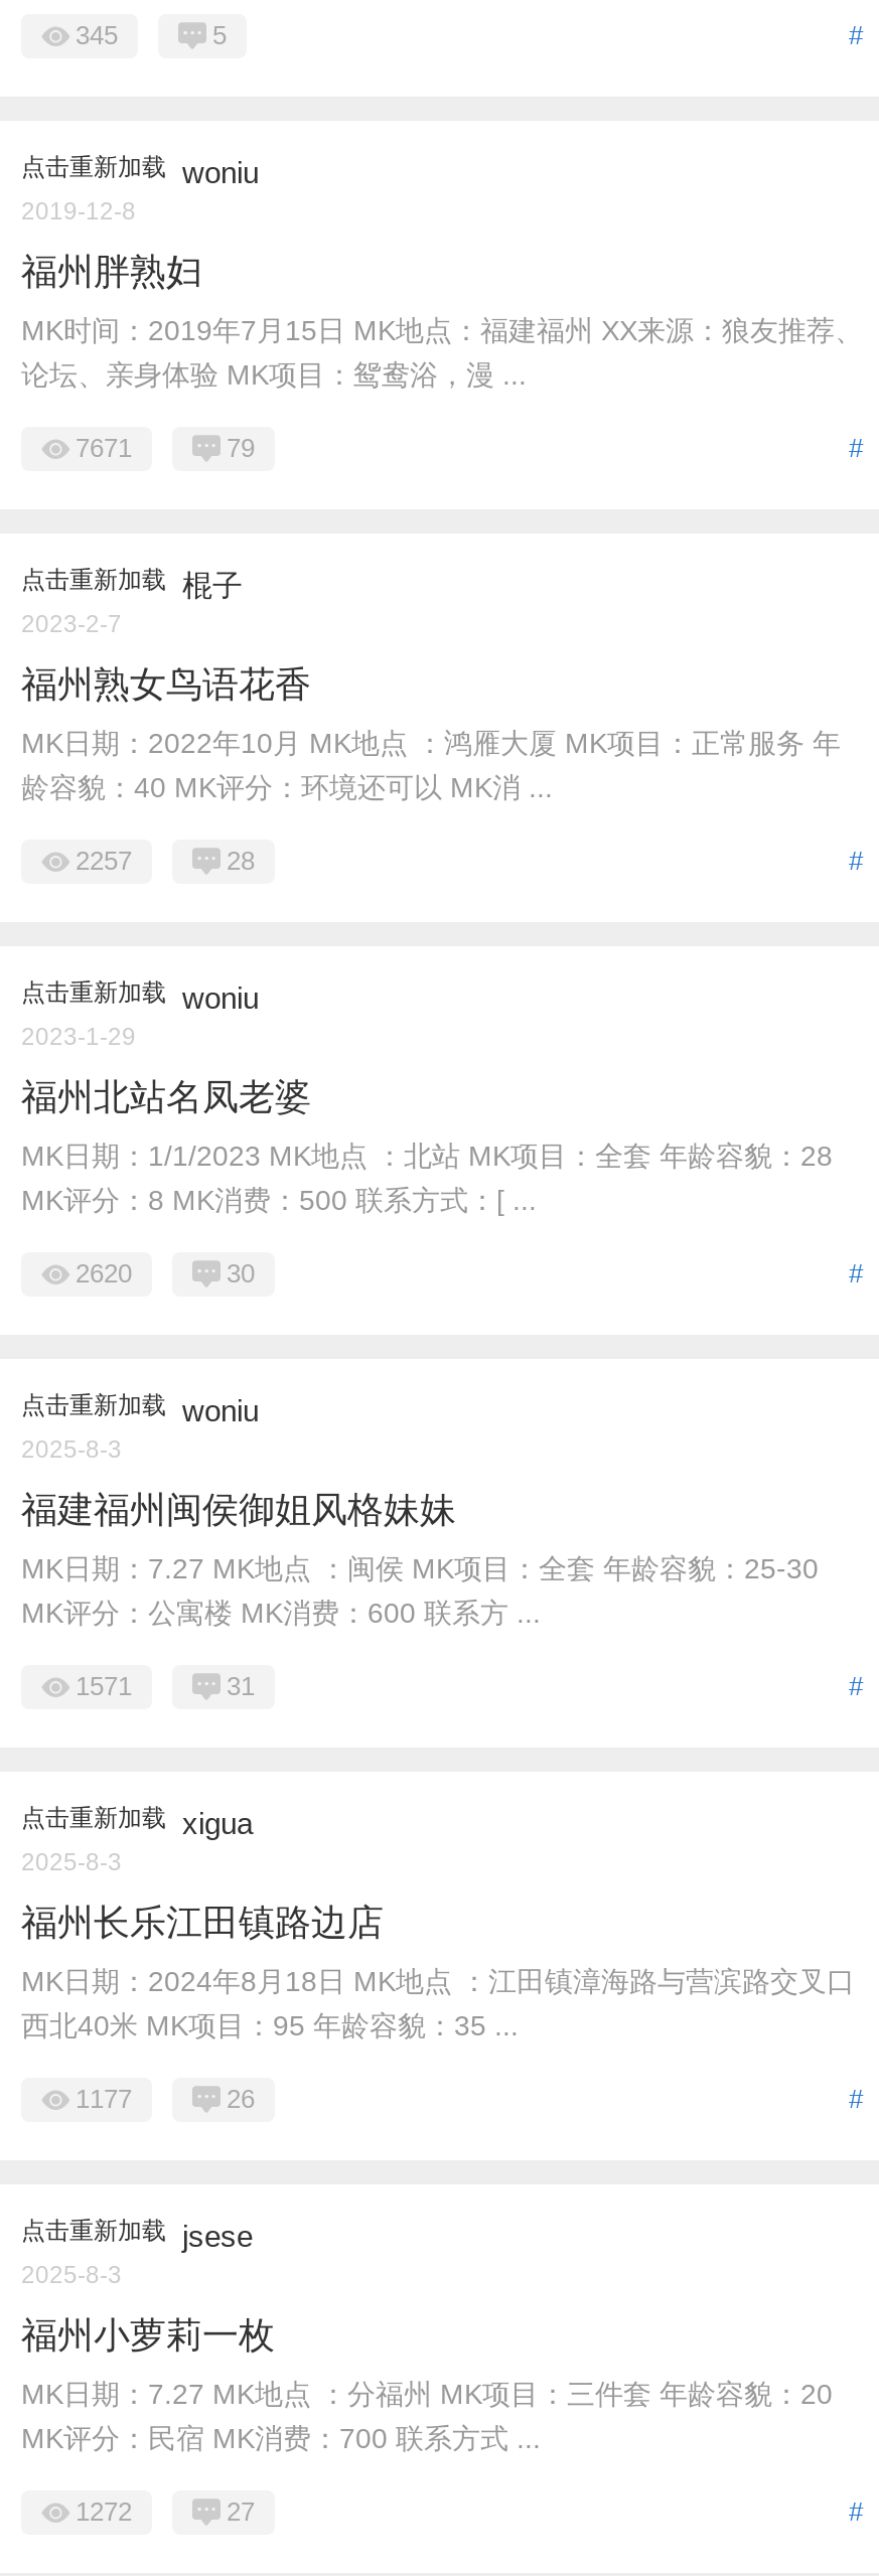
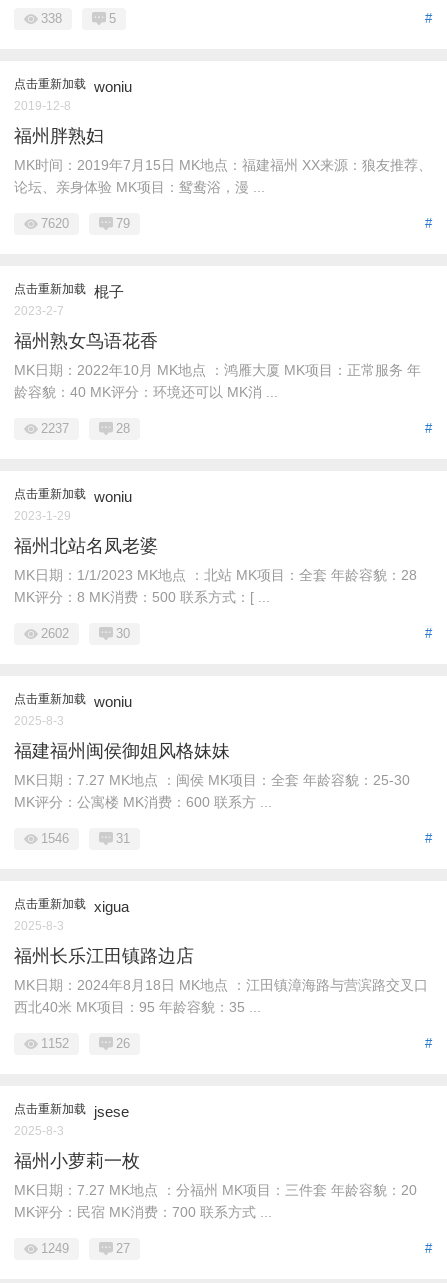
[76,20,118,50] 345 -> [41,11,62,26] 338
[76,433,132,463] 7671 -> [41,216,69,231] 7620
[76,846,132,876] 2257 -> [41,421,69,436] 2237
[76,1258,132,1289] 2620 -> [41,626,69,641] 2602
[76,1671,132,1701] 1571 -> [41,831,69,846] 1546
[76,2084,132,2114] 1177 -> [41,1036,69,1051] 1152
[76,2496,132,2527] 1272 -> [41,1241,69,1256] 1249

